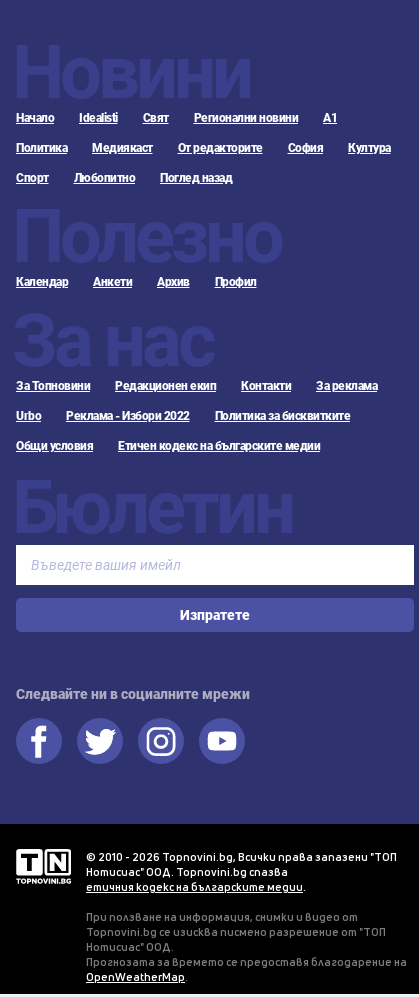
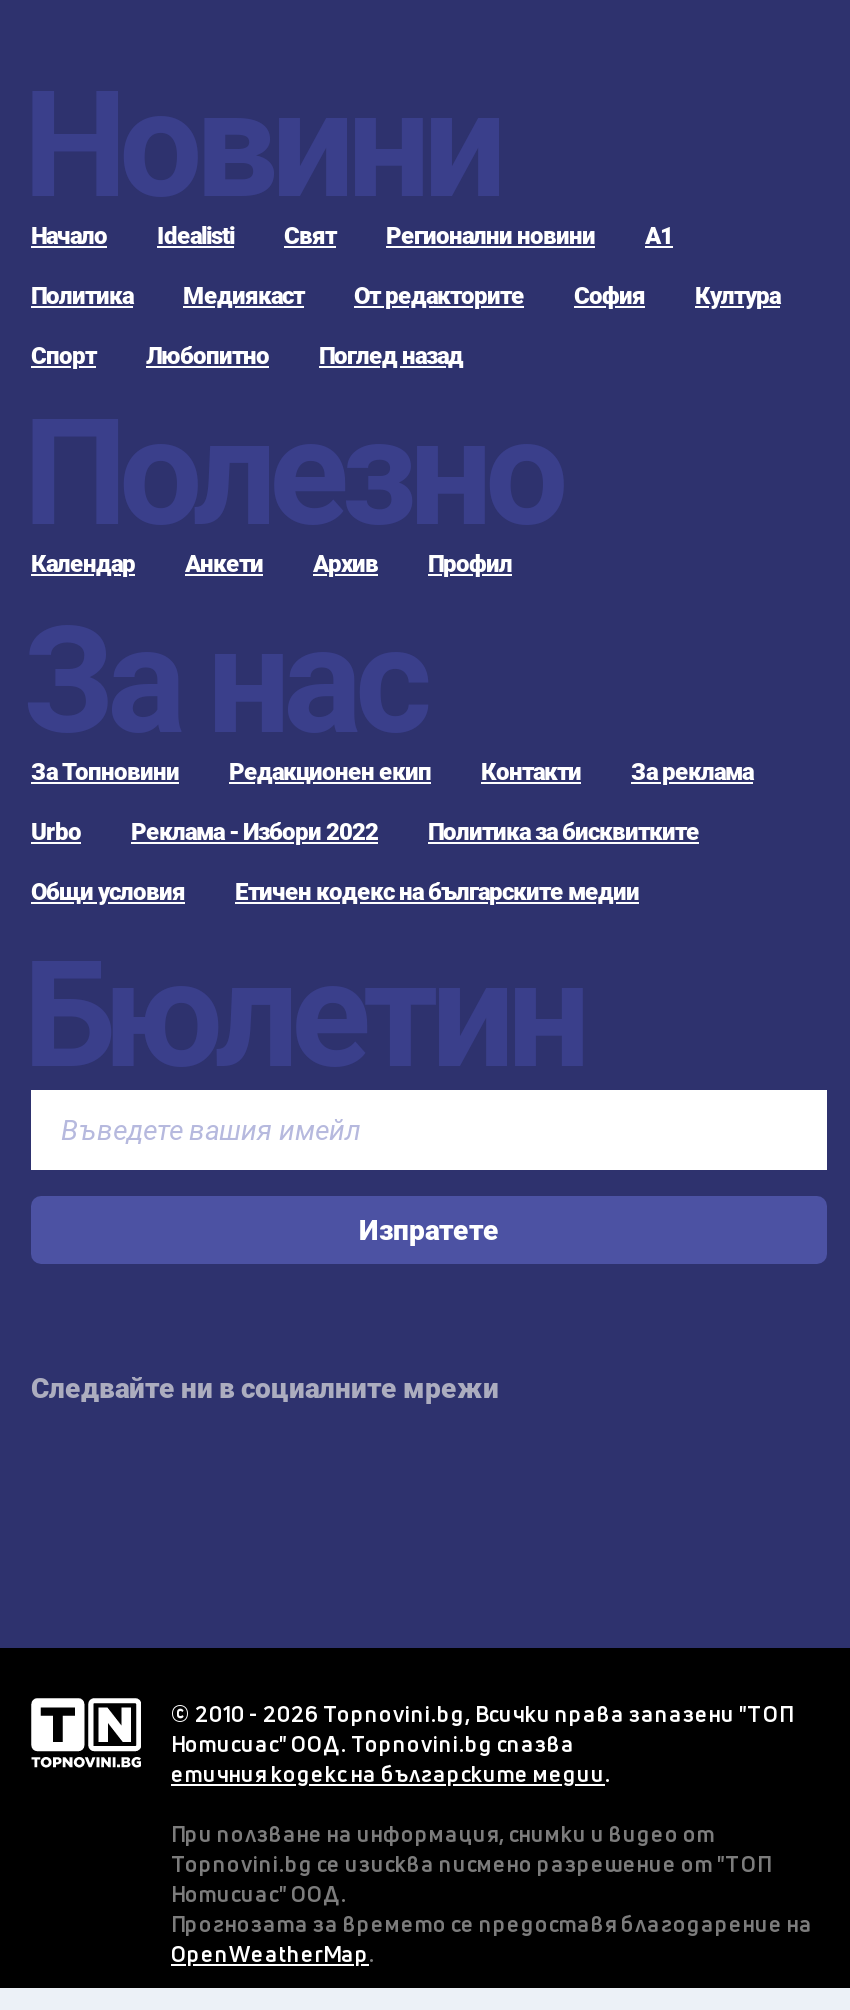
[16,718,62,764] [image] -> none
[77,718,123,764] [image] -> none
[138,718,184,764] [image] -> none
[199,718,245,764] [image] -> none

